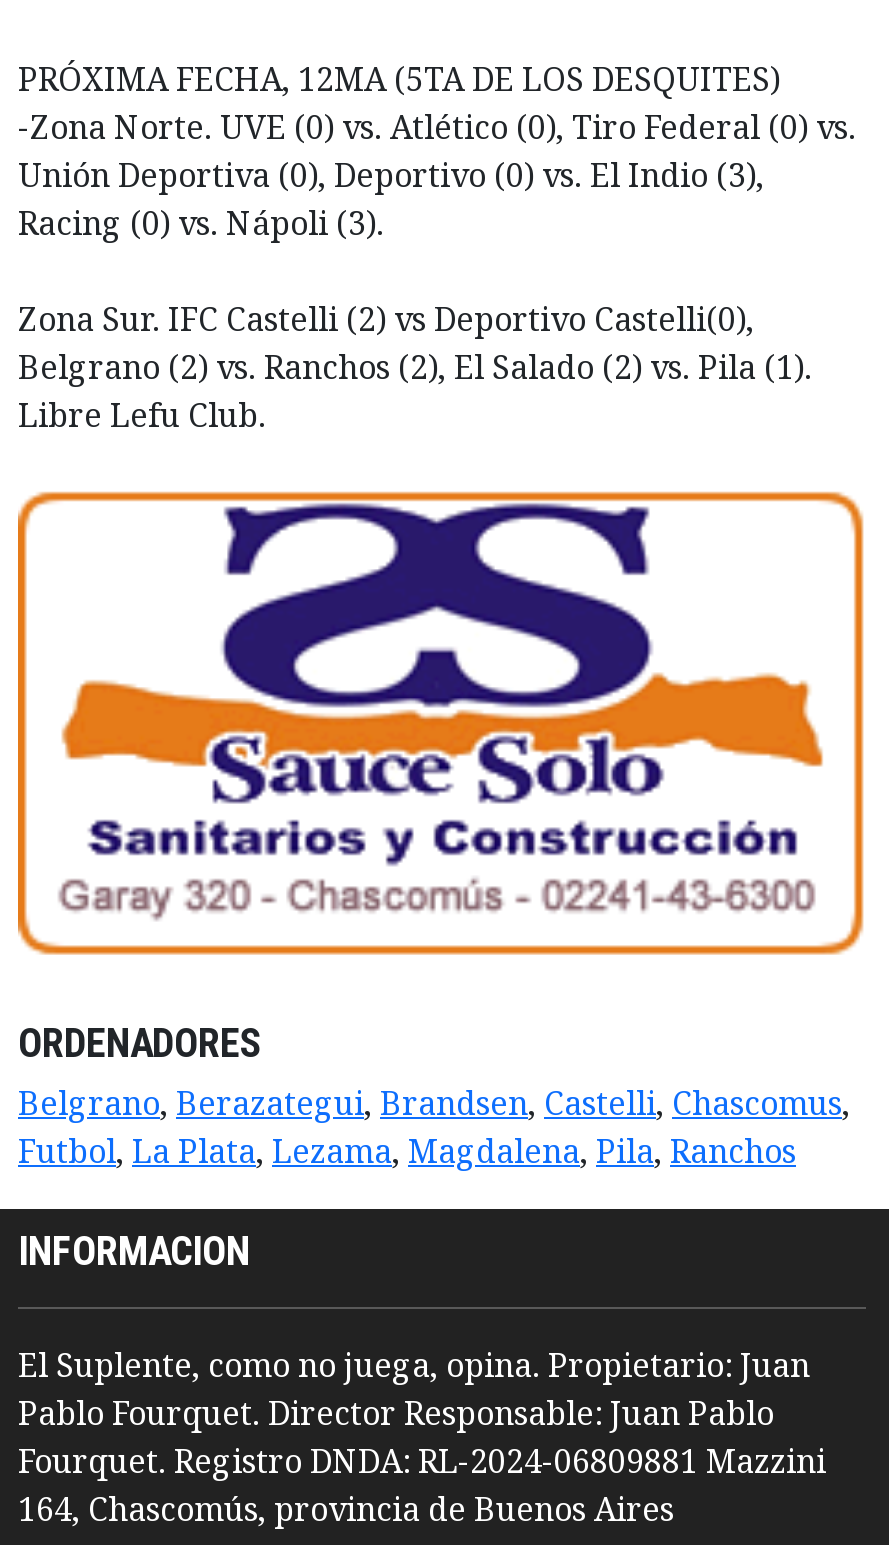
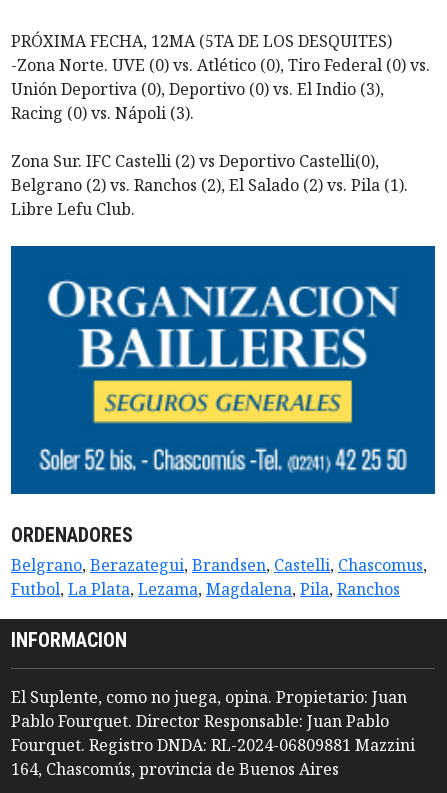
[16,489,866,961] [image] -> [10,245,436,495] [image]

